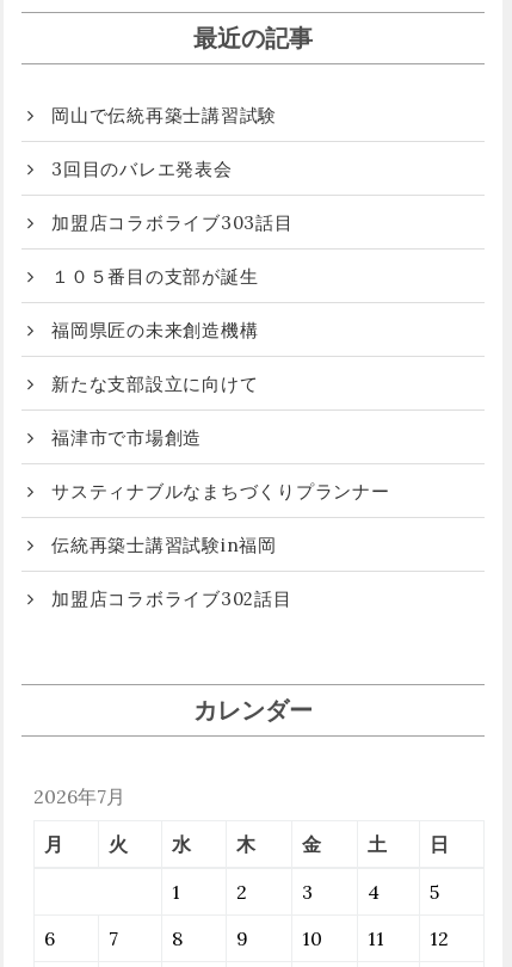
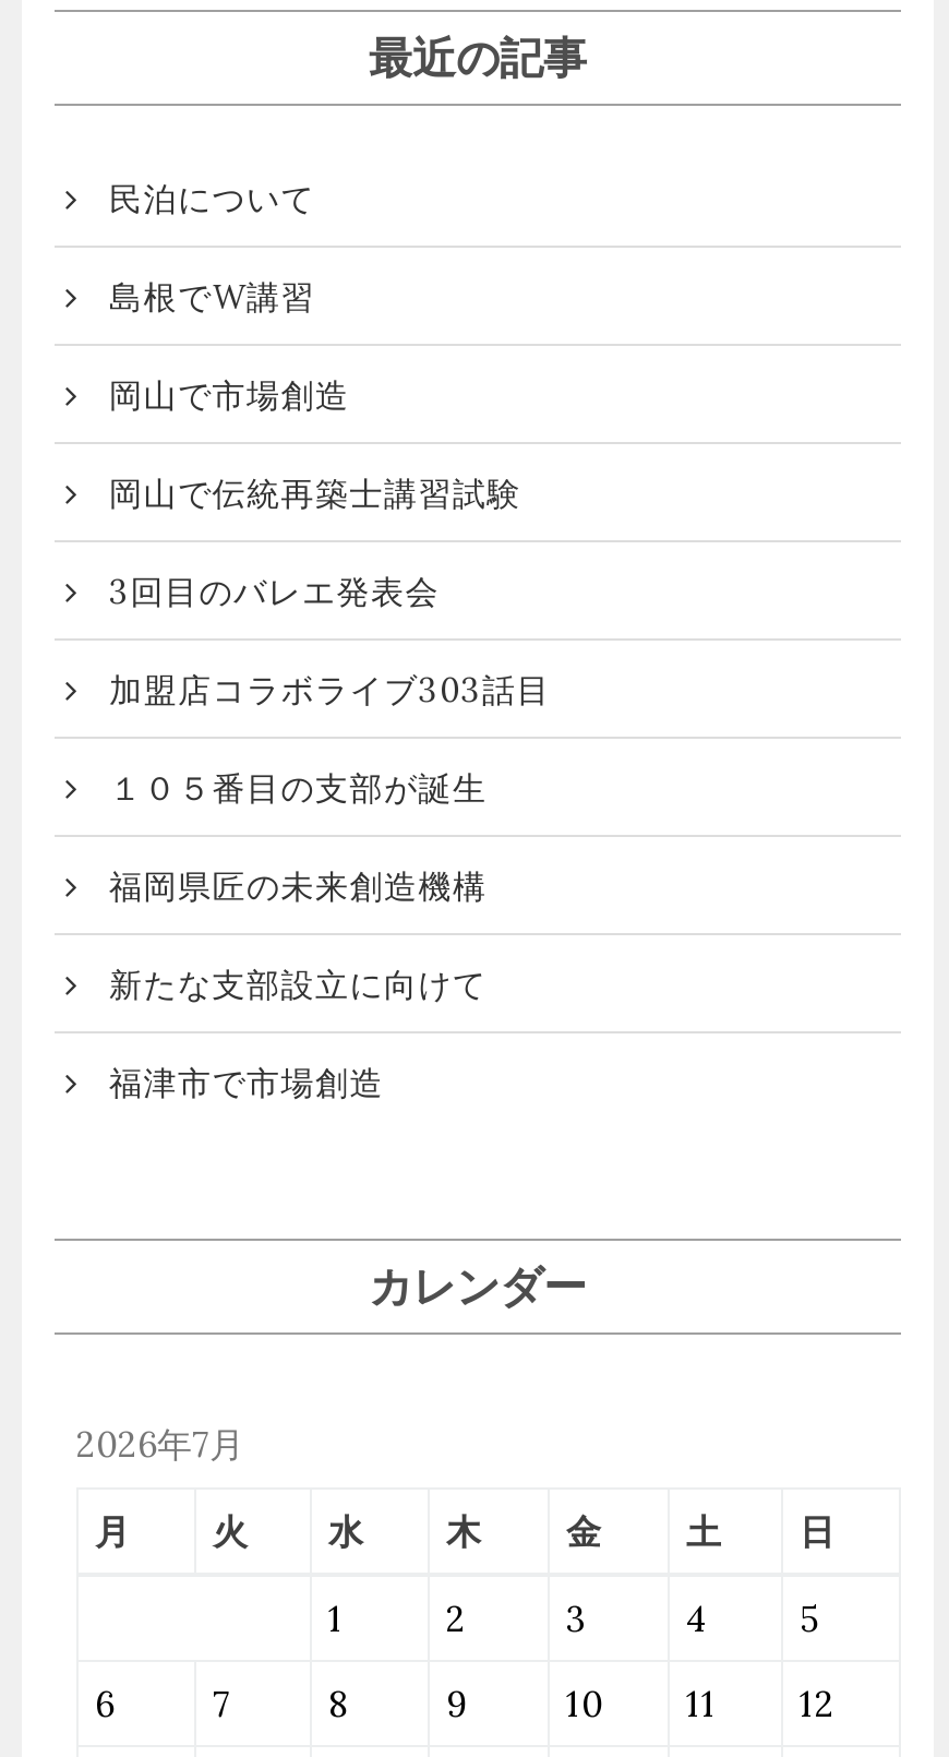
none -> [109,179,349,417] 民泊について | 島根でW講習 | 岡山で市場創造
moved [51,104,293,449] -> [109,474,551,1104]: 岡山で伝統再築士講習試験 | 3回目のバレエ発表会 | 加盟店コラボライブ303話目 | １０５番目の支部が誕生 | 福岡県匠の未来創造機構 | 新たな支部設立に向けて | 福津市で市場創造
[51,481,390,611] サスティナブルなまちづくりプランナー | 伝統再築士講習試験in福岡 | 加盟店コラボライブ302話目 -> none

